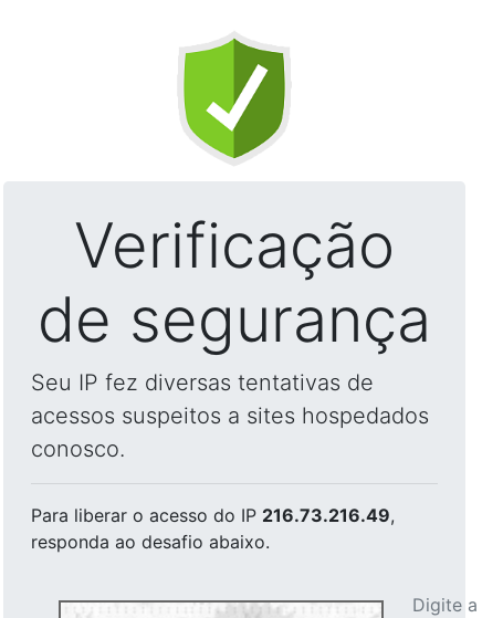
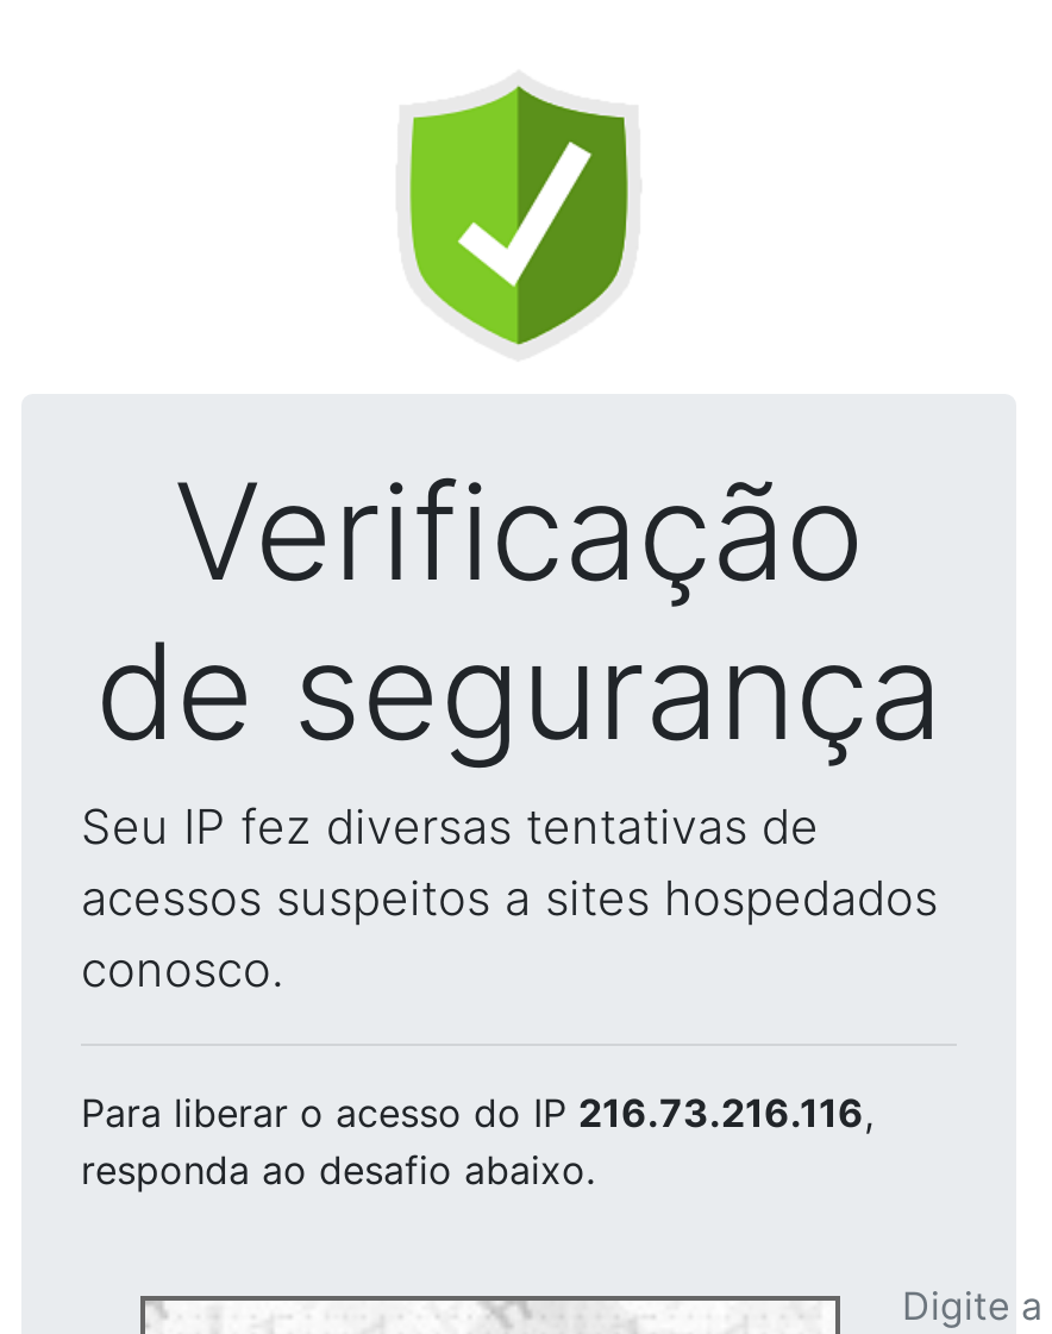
[31,504,395,526] Para liberar o acesso do IP 216.73.216.49, -> [81,1089,873,1136] Para liberar o acesso do IP 216.73.216.116,

